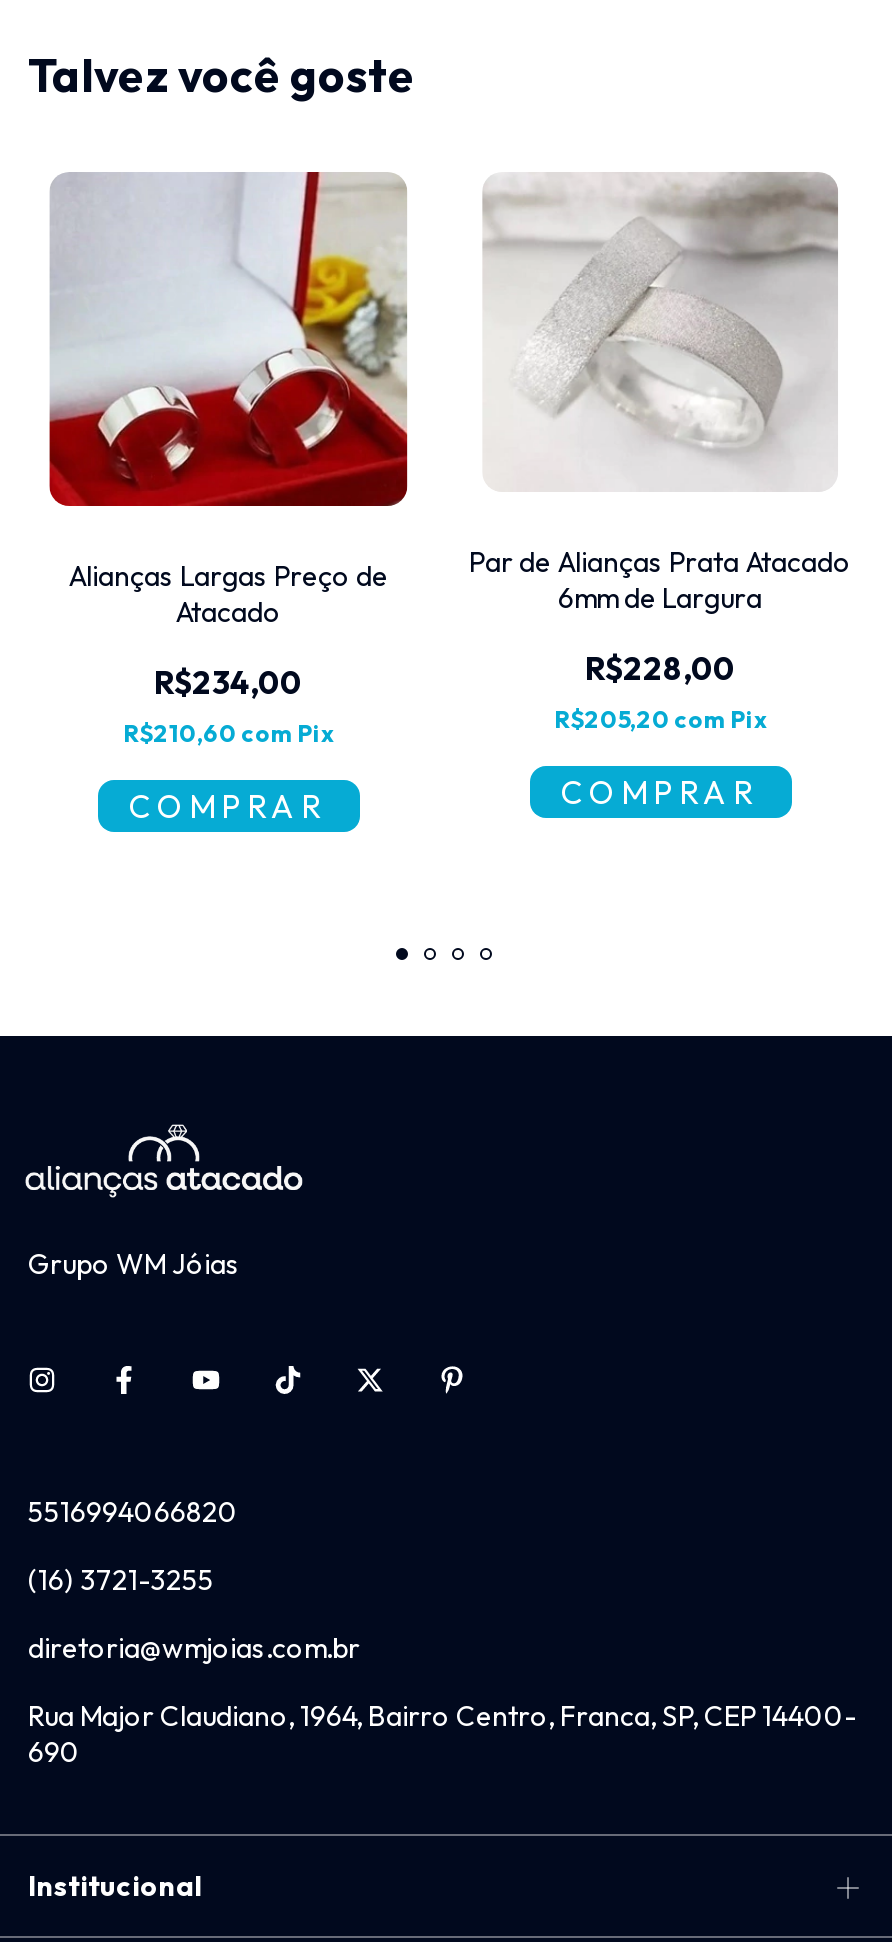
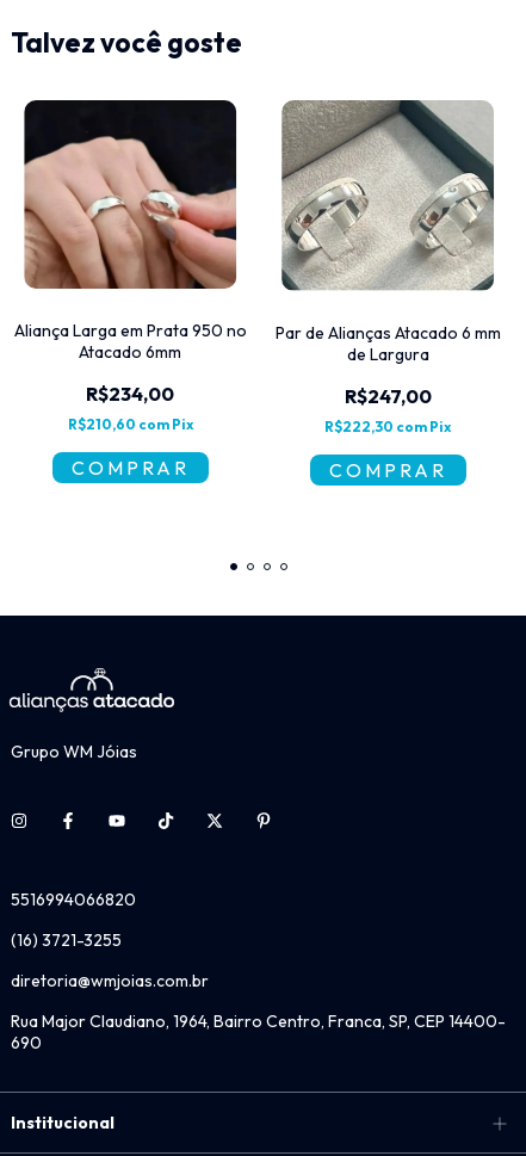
[48,170,408,631] [image] | Alianças Largas Preço de | Atacado -> [14,99,246,363] [image] | Aliança Larga em Prata 950 no | Atacado 6mm
[469,174,851,617] [image] | Par de Alianças Prata Atacado | 6mm de Largura -> [275,100,500,365] [image] | Par de Alianças Atacado 6 mm | de Largura
[554,649,766,735] R$228,00 | R$205,20 com Pix -> [324,384,451,435] R$247,00 | R$222,30 com Pix

